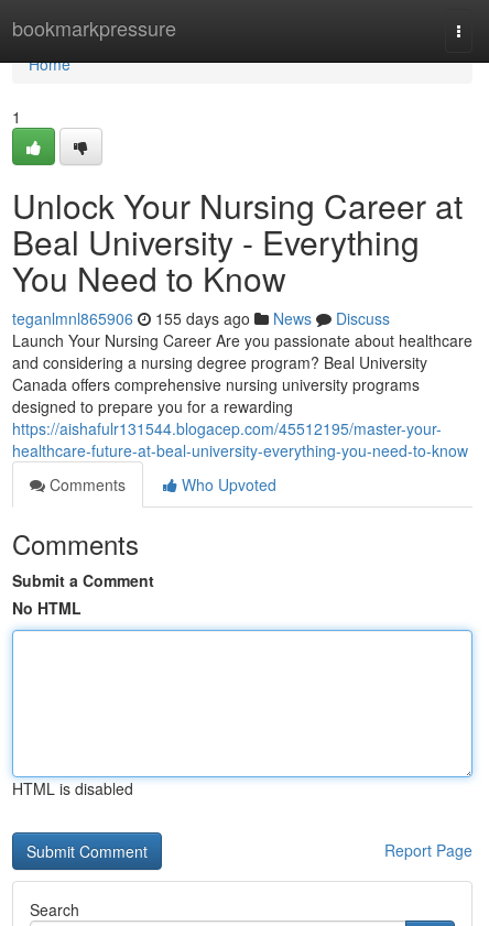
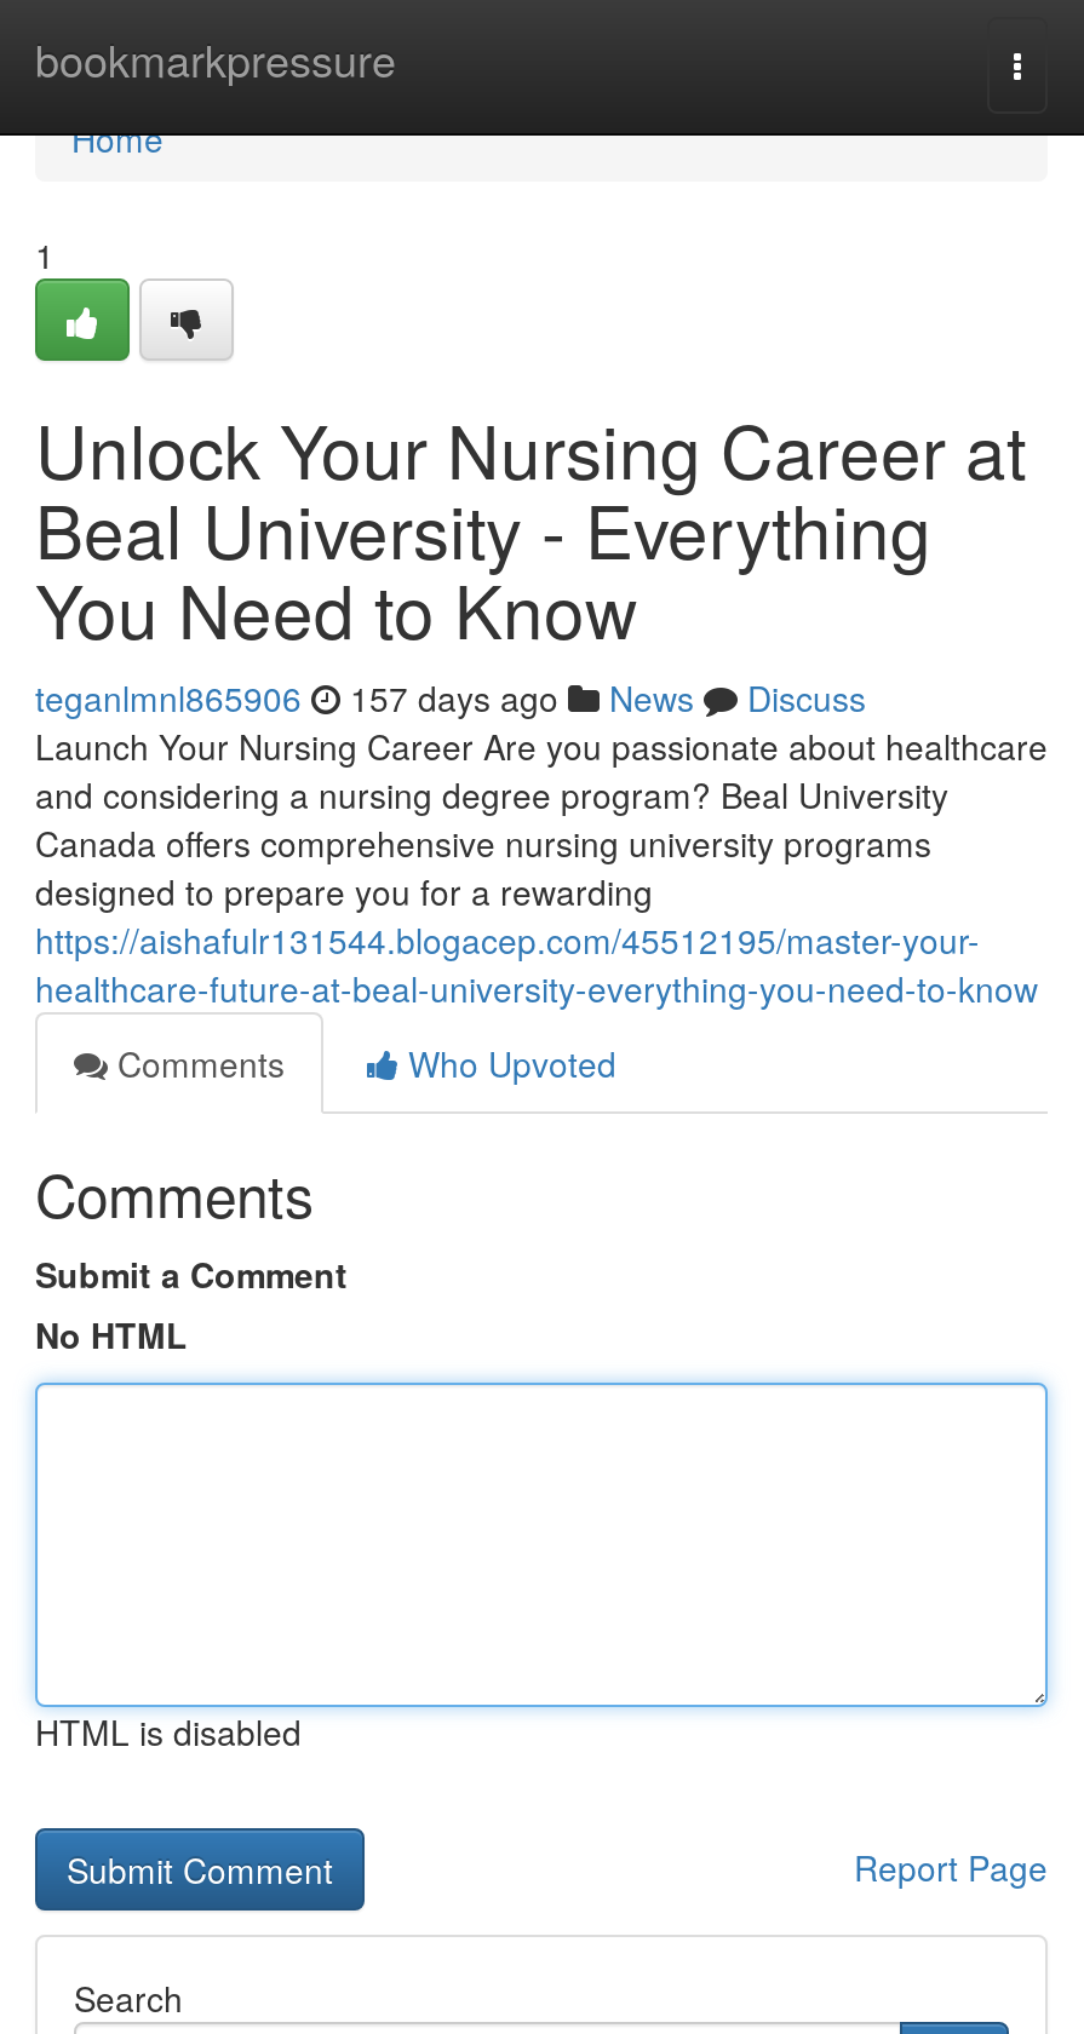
[12,307,390,329] teganlmnl865906 155 days ago News Discuss -> [35,673,866,722] teganlmnl865906 157 days ago News Discuss

